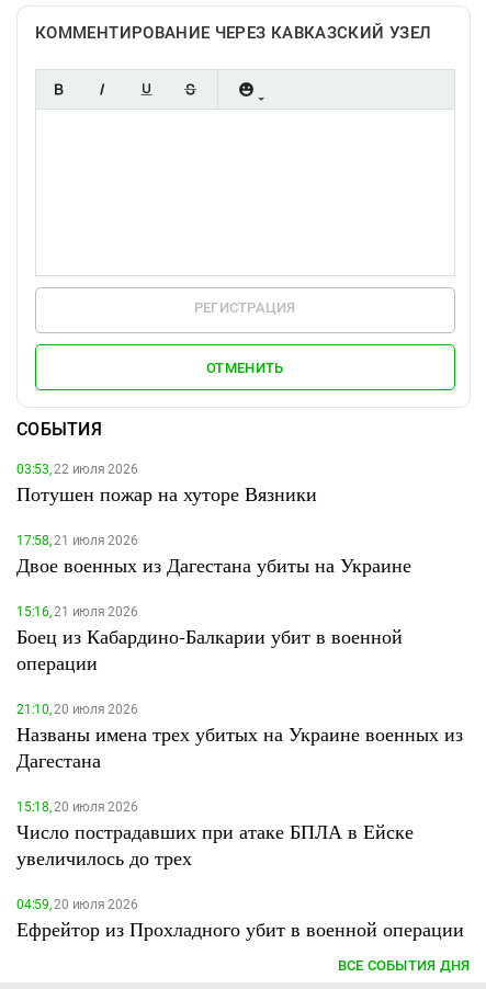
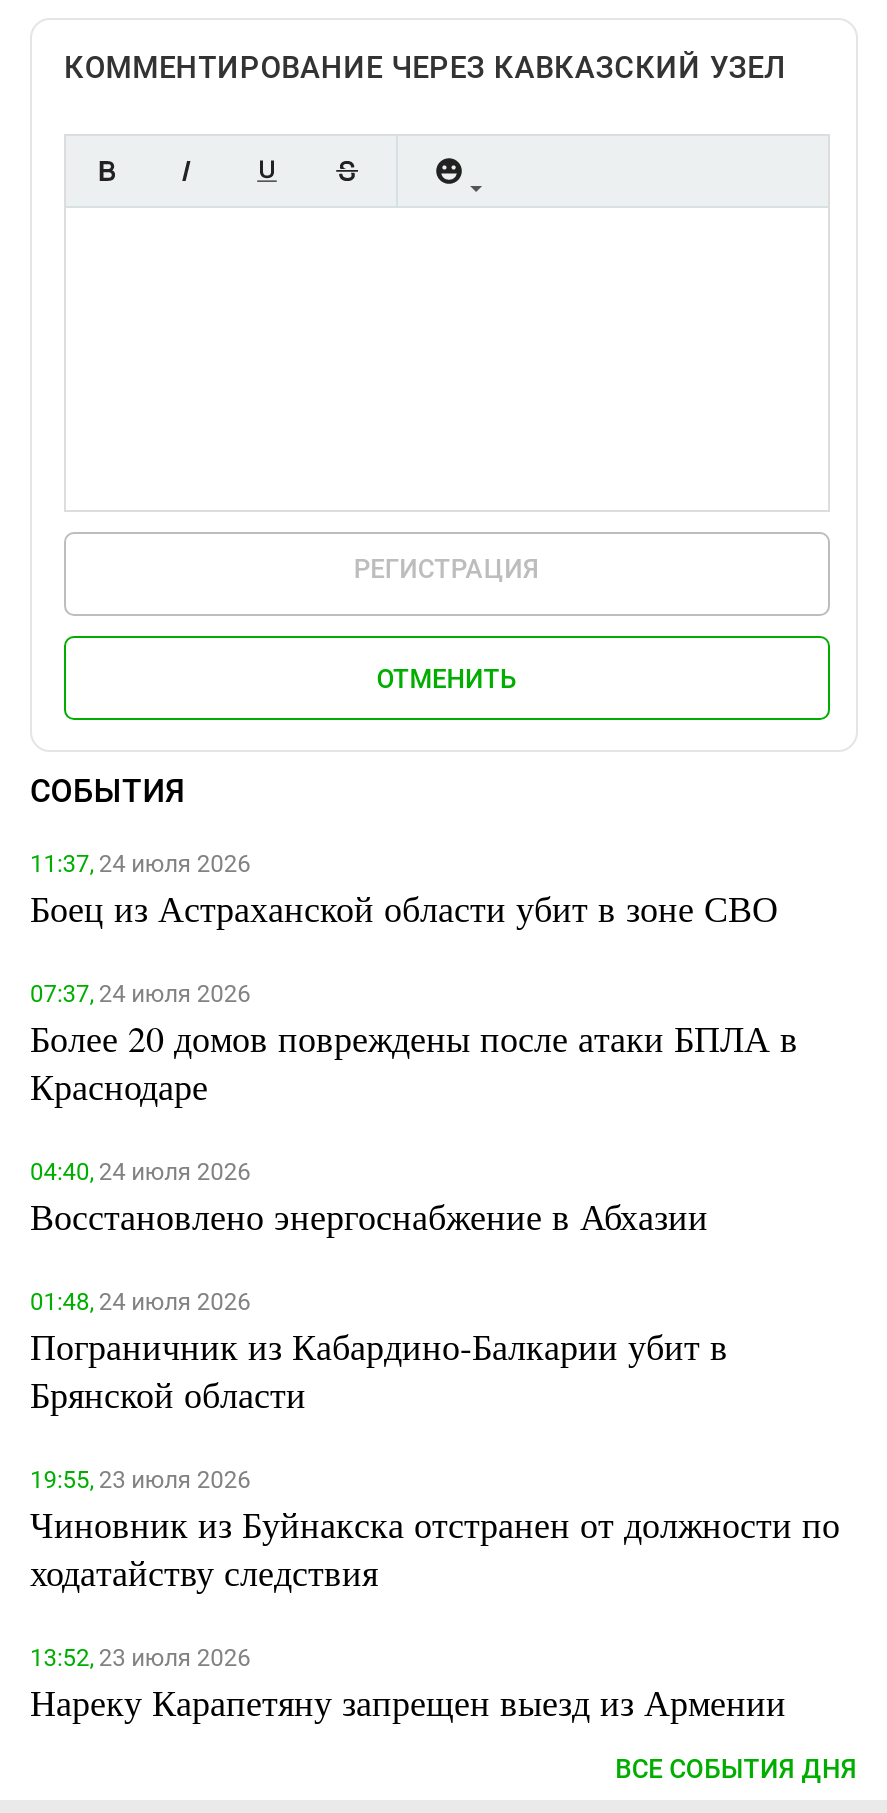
[16,462,317,507] 03:53, 22 июля 2026 | Потушен пожар на хуторе Вязники -> [30,850,778,932] 11:37, 24 июля 2026 | Боец из Астраханской области убит в зоне СВО
[16,533,411,578] 17:58, 21 июля 2026 | Двое военных из Дагестана убиты на Украине -> [30,980,798,1110] 07:37, 24 июля 2026 | Более 20 домов повреждены после атаки БПЛА в | Краснодаре
[16,604,403,675] 15:16, 21 июля 2026 | Боец из Кабардино-Балкарии убит в военной | операции -> [30,1158,708,1240] 04:40, 24 июля 2026 | Восстановлено энергоснабжение в Абхазии
[16,702,463,773] 21:10, 20 июля 2026 | Названы имена трех убитых на Украине военных из | Дагестана -> [30,1288,728,1418] 01:48, 24 июля 2026 | Пограничник из Кабардино-Балкарии убит в | Брянской области
[16,799,414,871] 15:18, 20 июля 2026 | Число пострадавших при атаке БПЛА в Ейске | увеличилось до трех -> [30,1466,840,1596] 19:55, 23 июля 2026 | Чиновник из Буйнакска отстранен от должности по | ходатайству следствия
[16,897,464,942] 04:59, 20 июля 2026 | Ефрейтор из Прохладного убит в военной операции -> [30,1644,786,1726] 13:52, 23 июля 2026 | Нареку Карапетяну запрещен выезд из Армении

